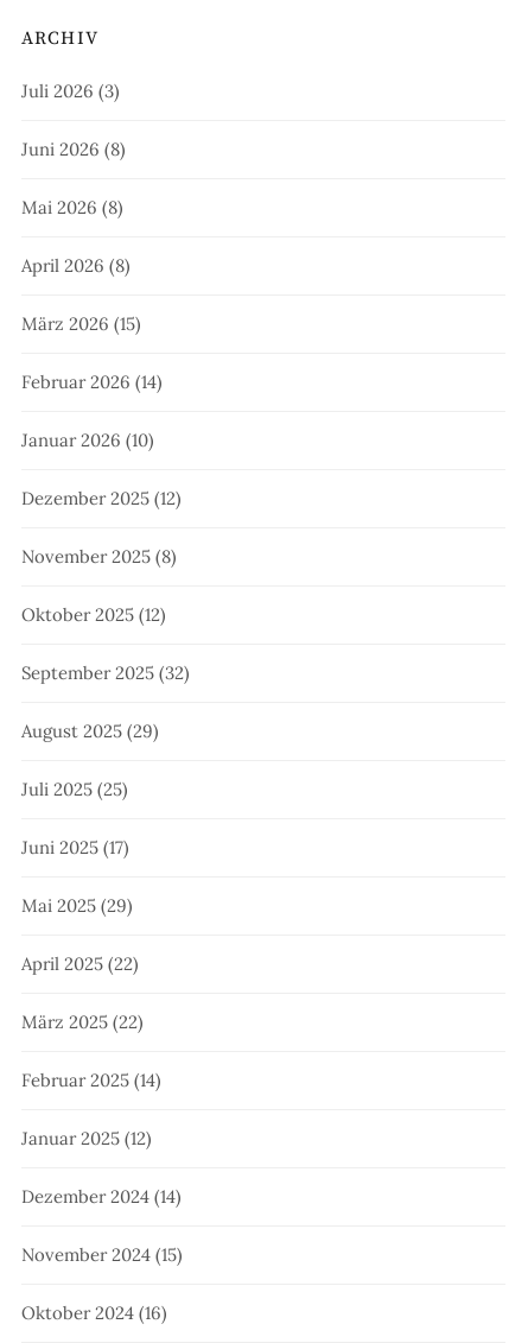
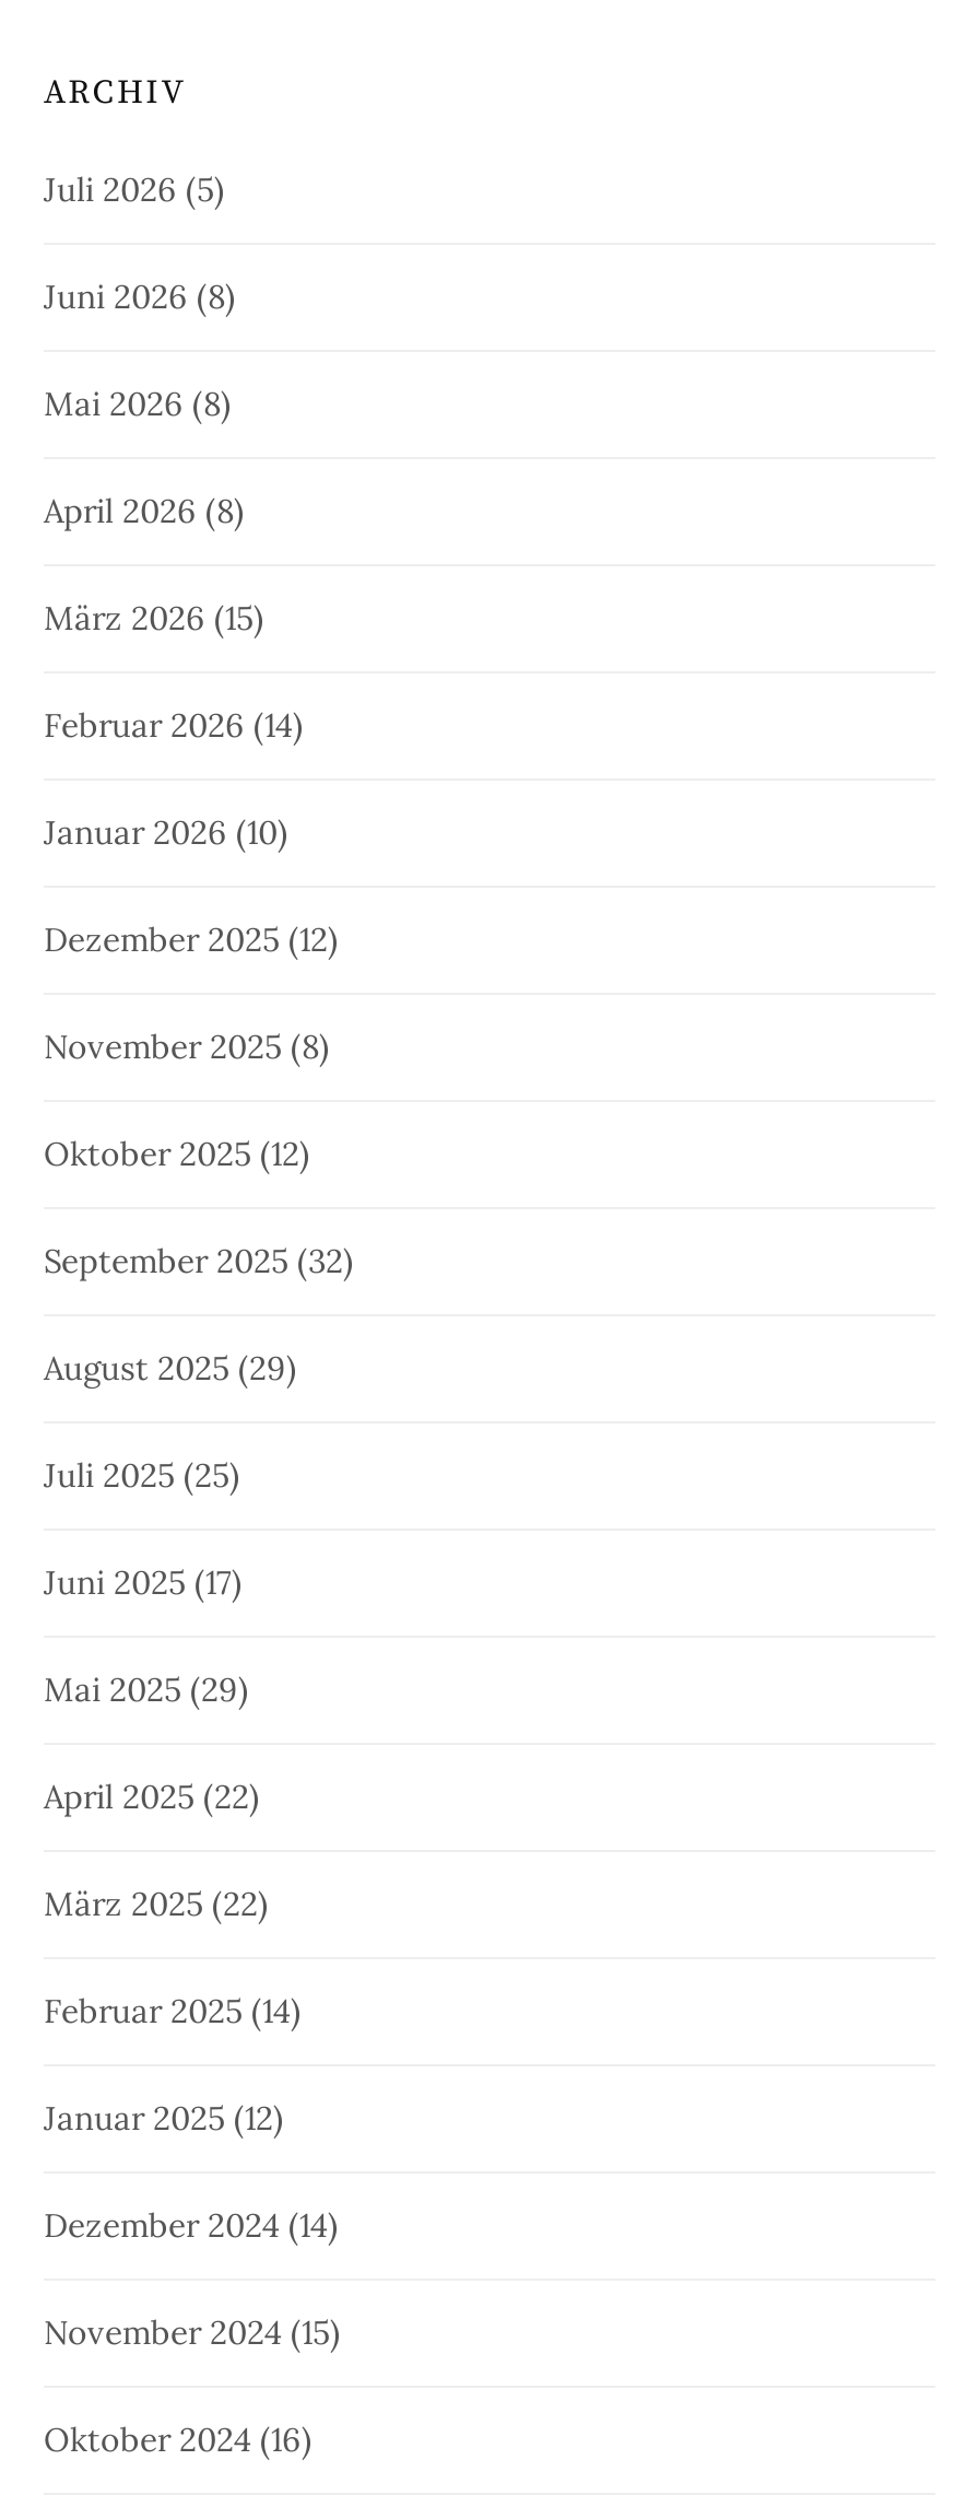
[21,79,120,102] Juli 2026 (3) -> [44,168,225,209] Juli 2026 (5)

